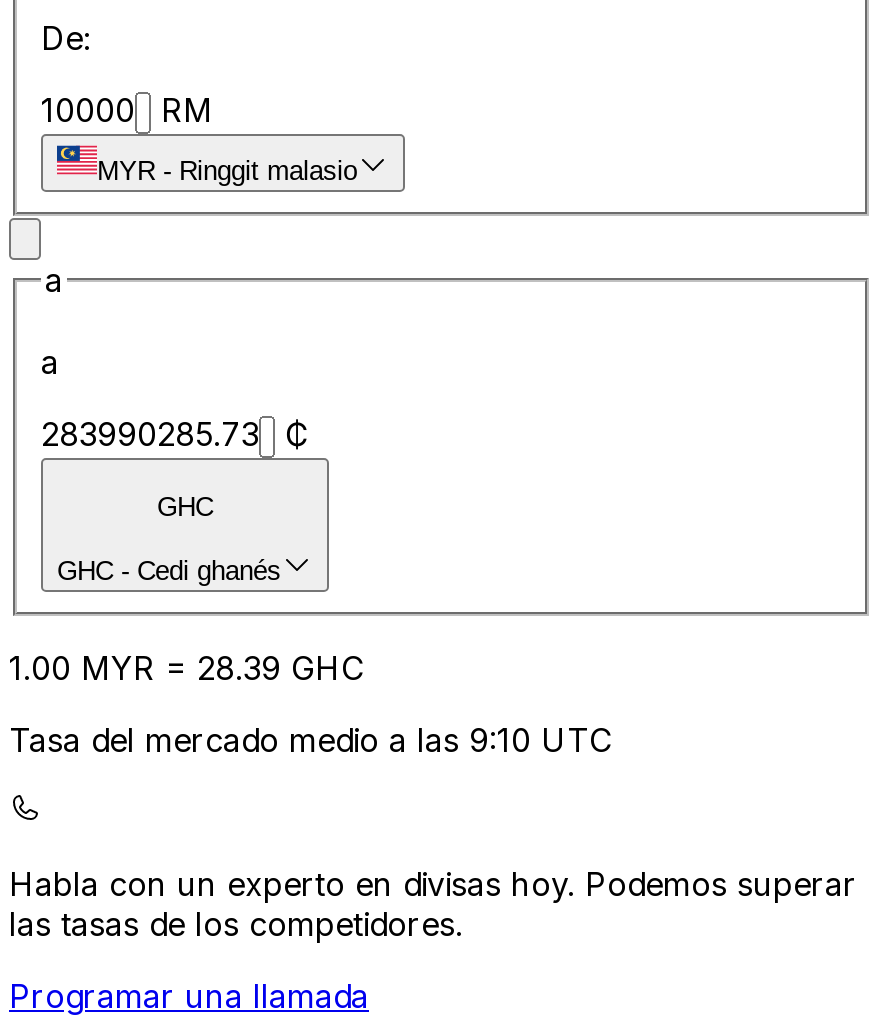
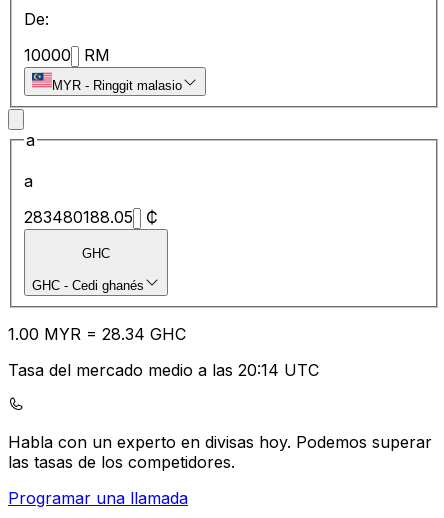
[41,415,309,455] 283990285.73 ₵ -> [24,207,158,227] 283480188.05 ₵
[9,648,363,688] 1.00 MYR = 28.39 GHC -> [8,324,186,344] 1.00 MYR = 28.34 GHC
[9,720,611,760] Tasa del mercado medio a las 9:10 UTC -> [8,360,319,380] Tasa del mercado medio a las 20:14 UTC

